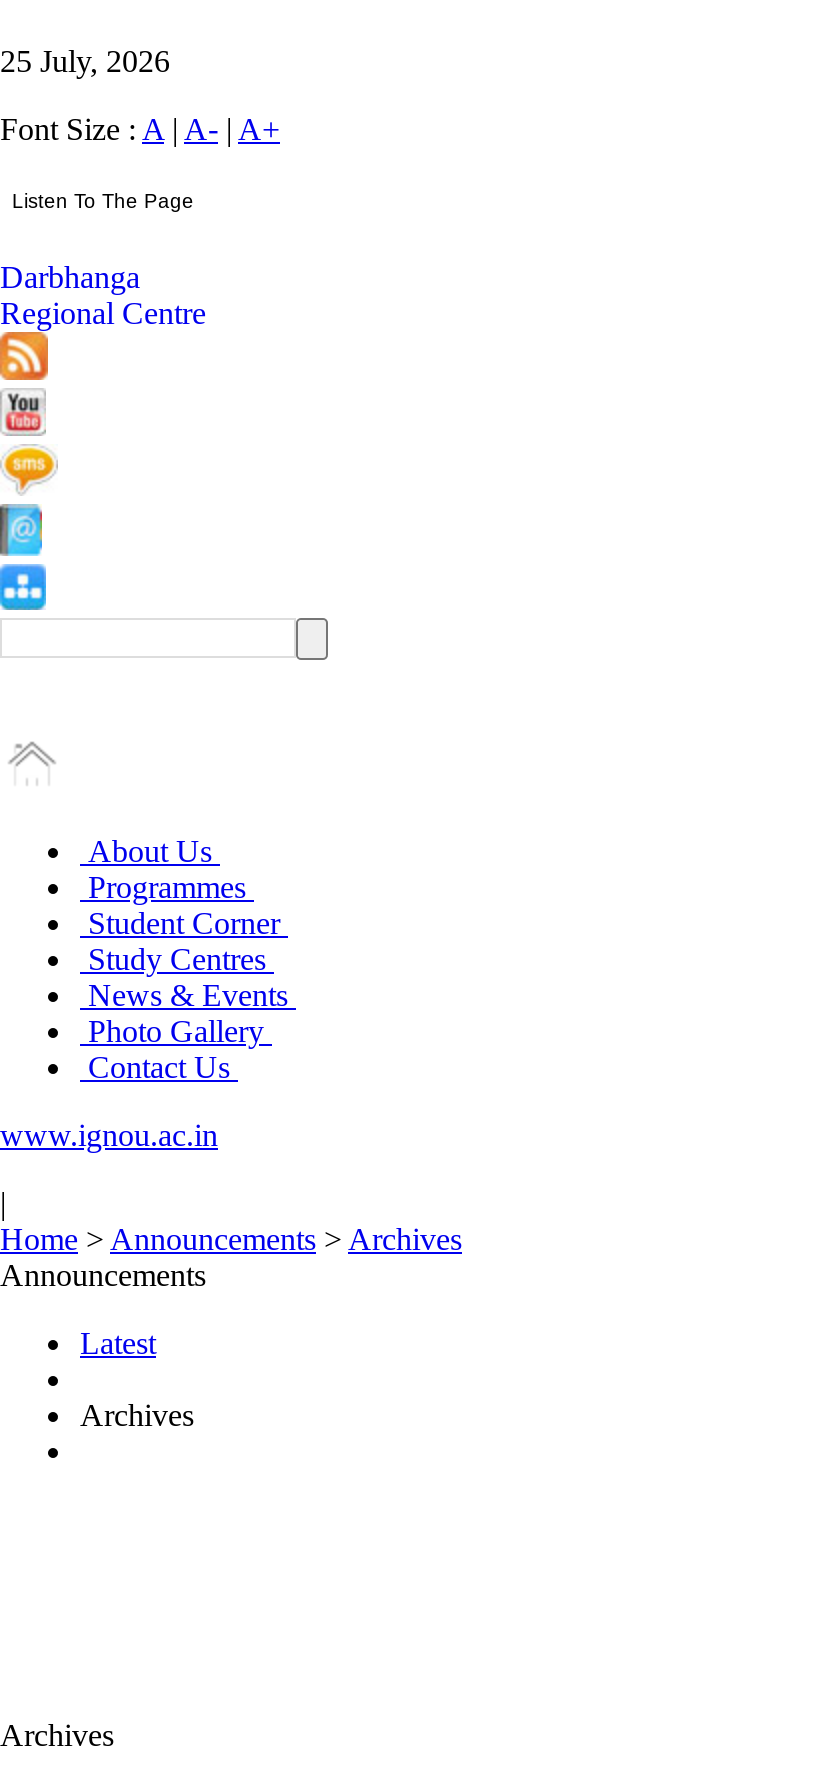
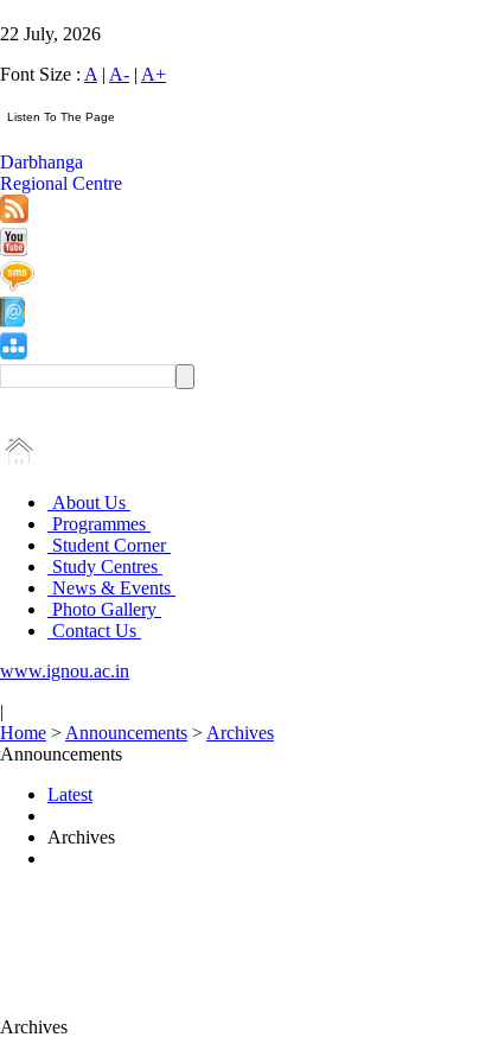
[0,44,170,78] 25 July, 2026 -> [0,24,101,44] 22 July, 2026

